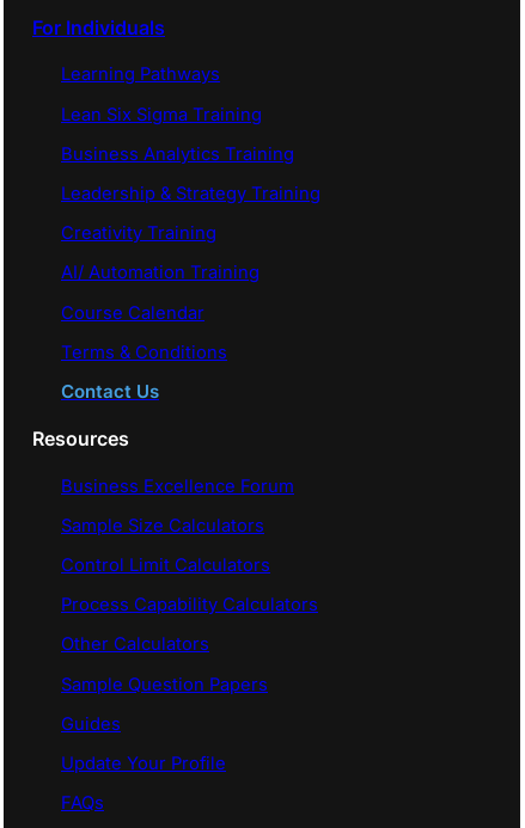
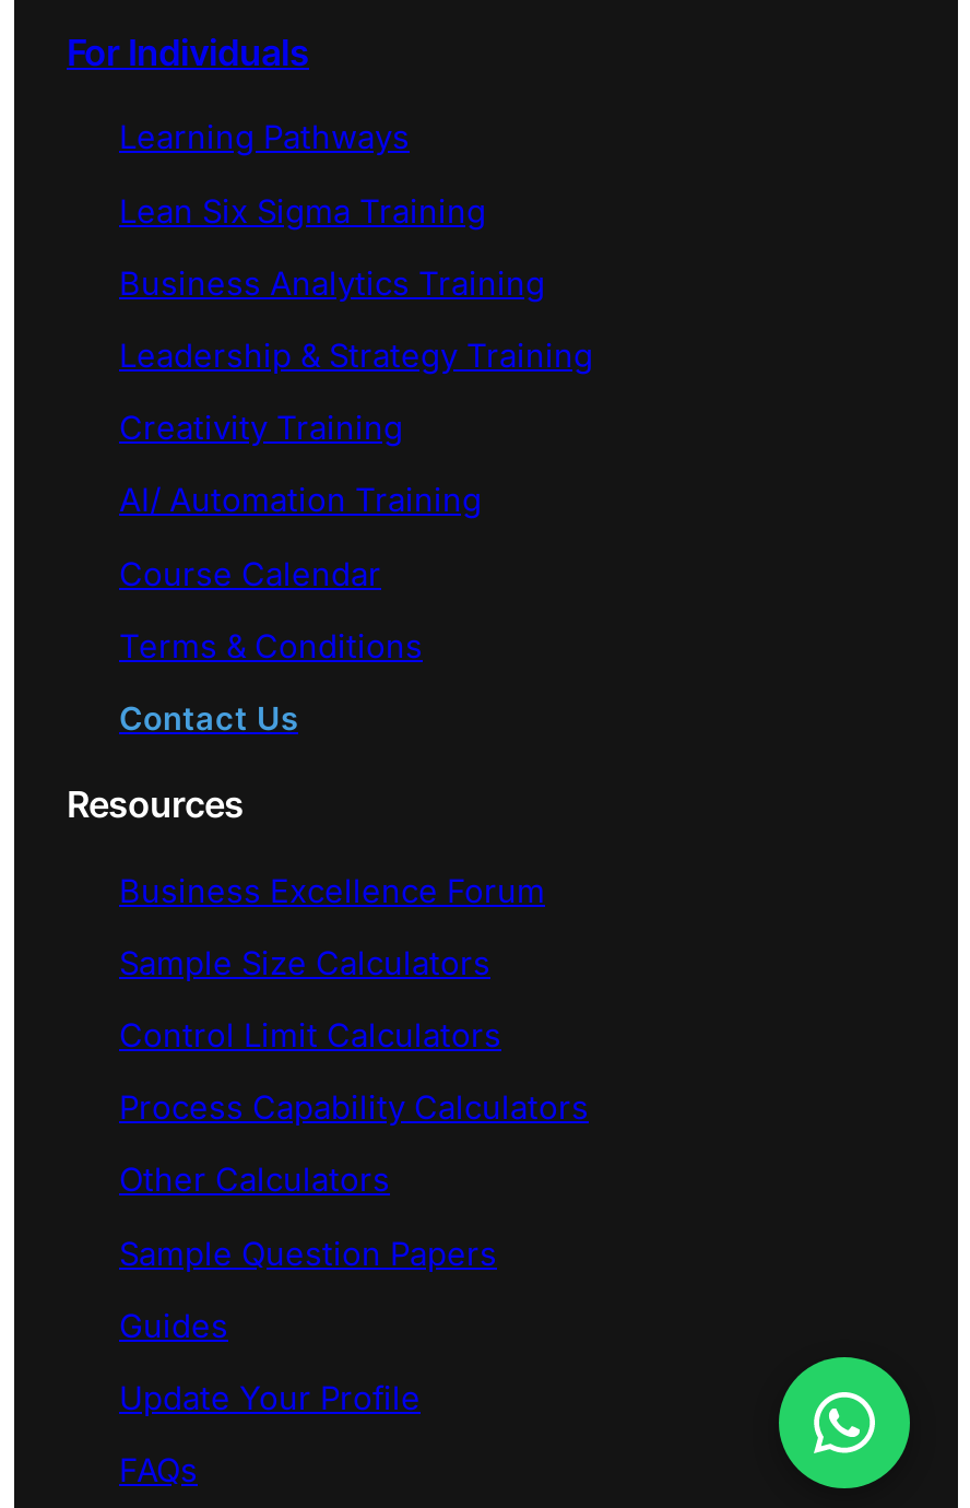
none -> [777,1355,912,1491] [image]

